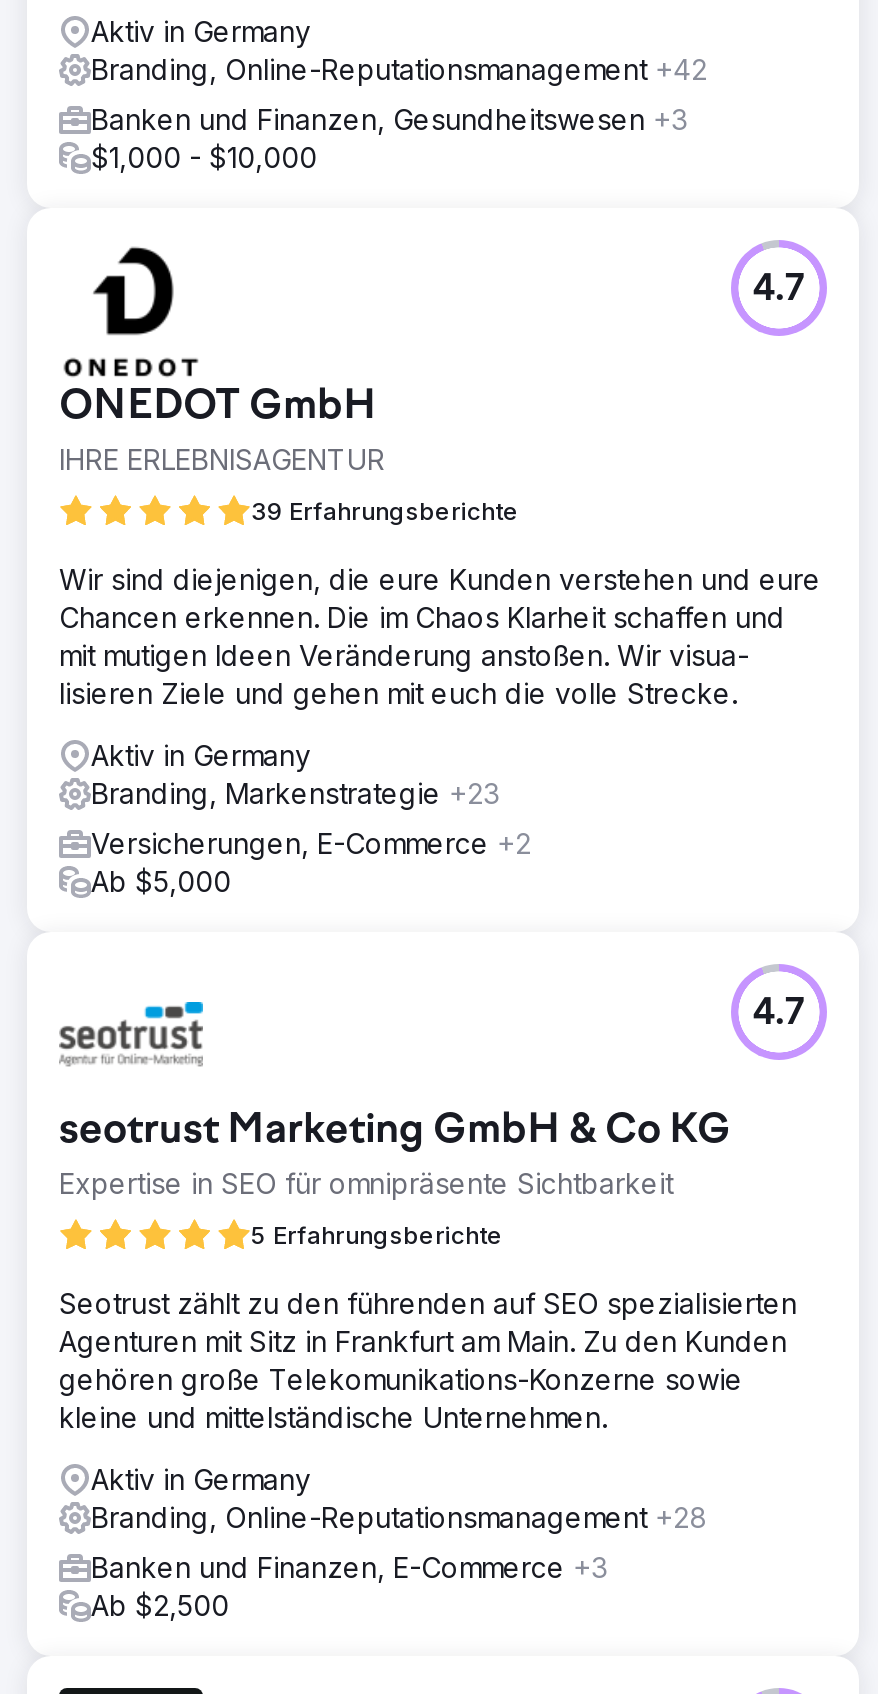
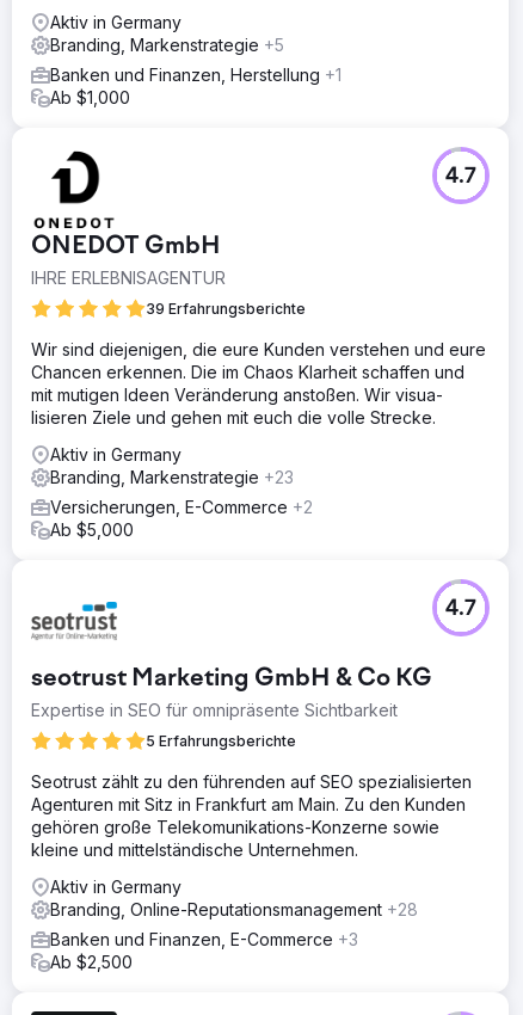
[91,51,707,85] Branding, Online-Reputationsmanagement +42 -> [50,34,284,54] Branding, Markenstrategie +5
[91,101,687,173] Banken und Finanzen, Gesundheitswesen +3 | $1,000 - $10,000 -> [50,64,342,107] Banken und Finanzen, Herstellung +1 | Ab $1,000

